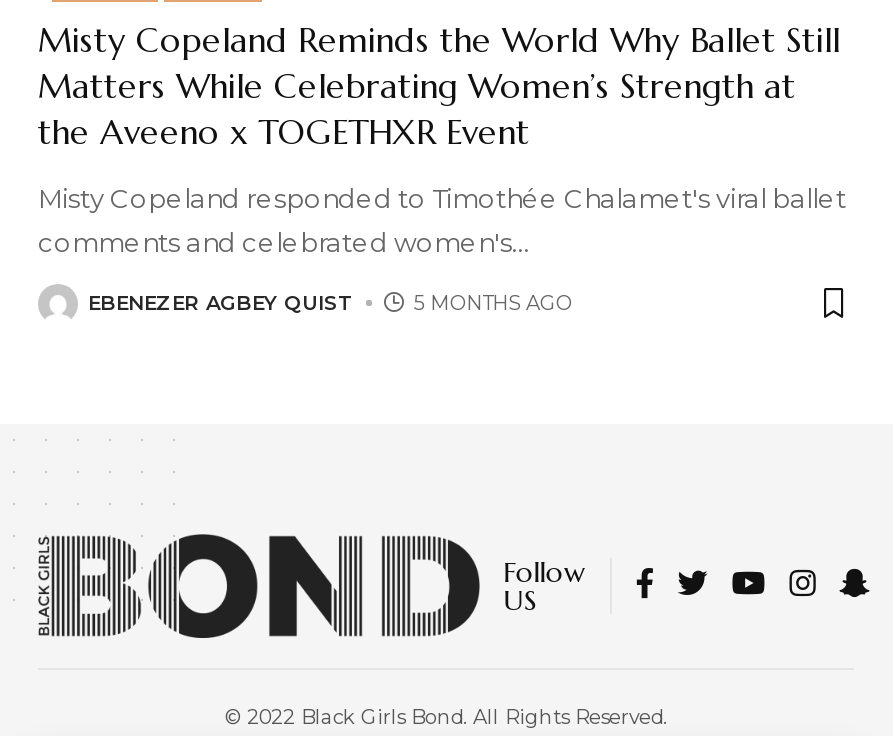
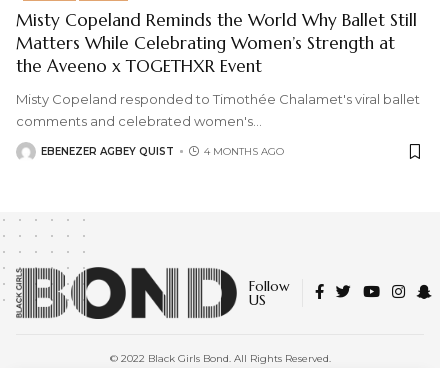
[414,291,572,317] 5 MONTHS AGO -> [204,145,284,158] 4 MONTHS AGO

